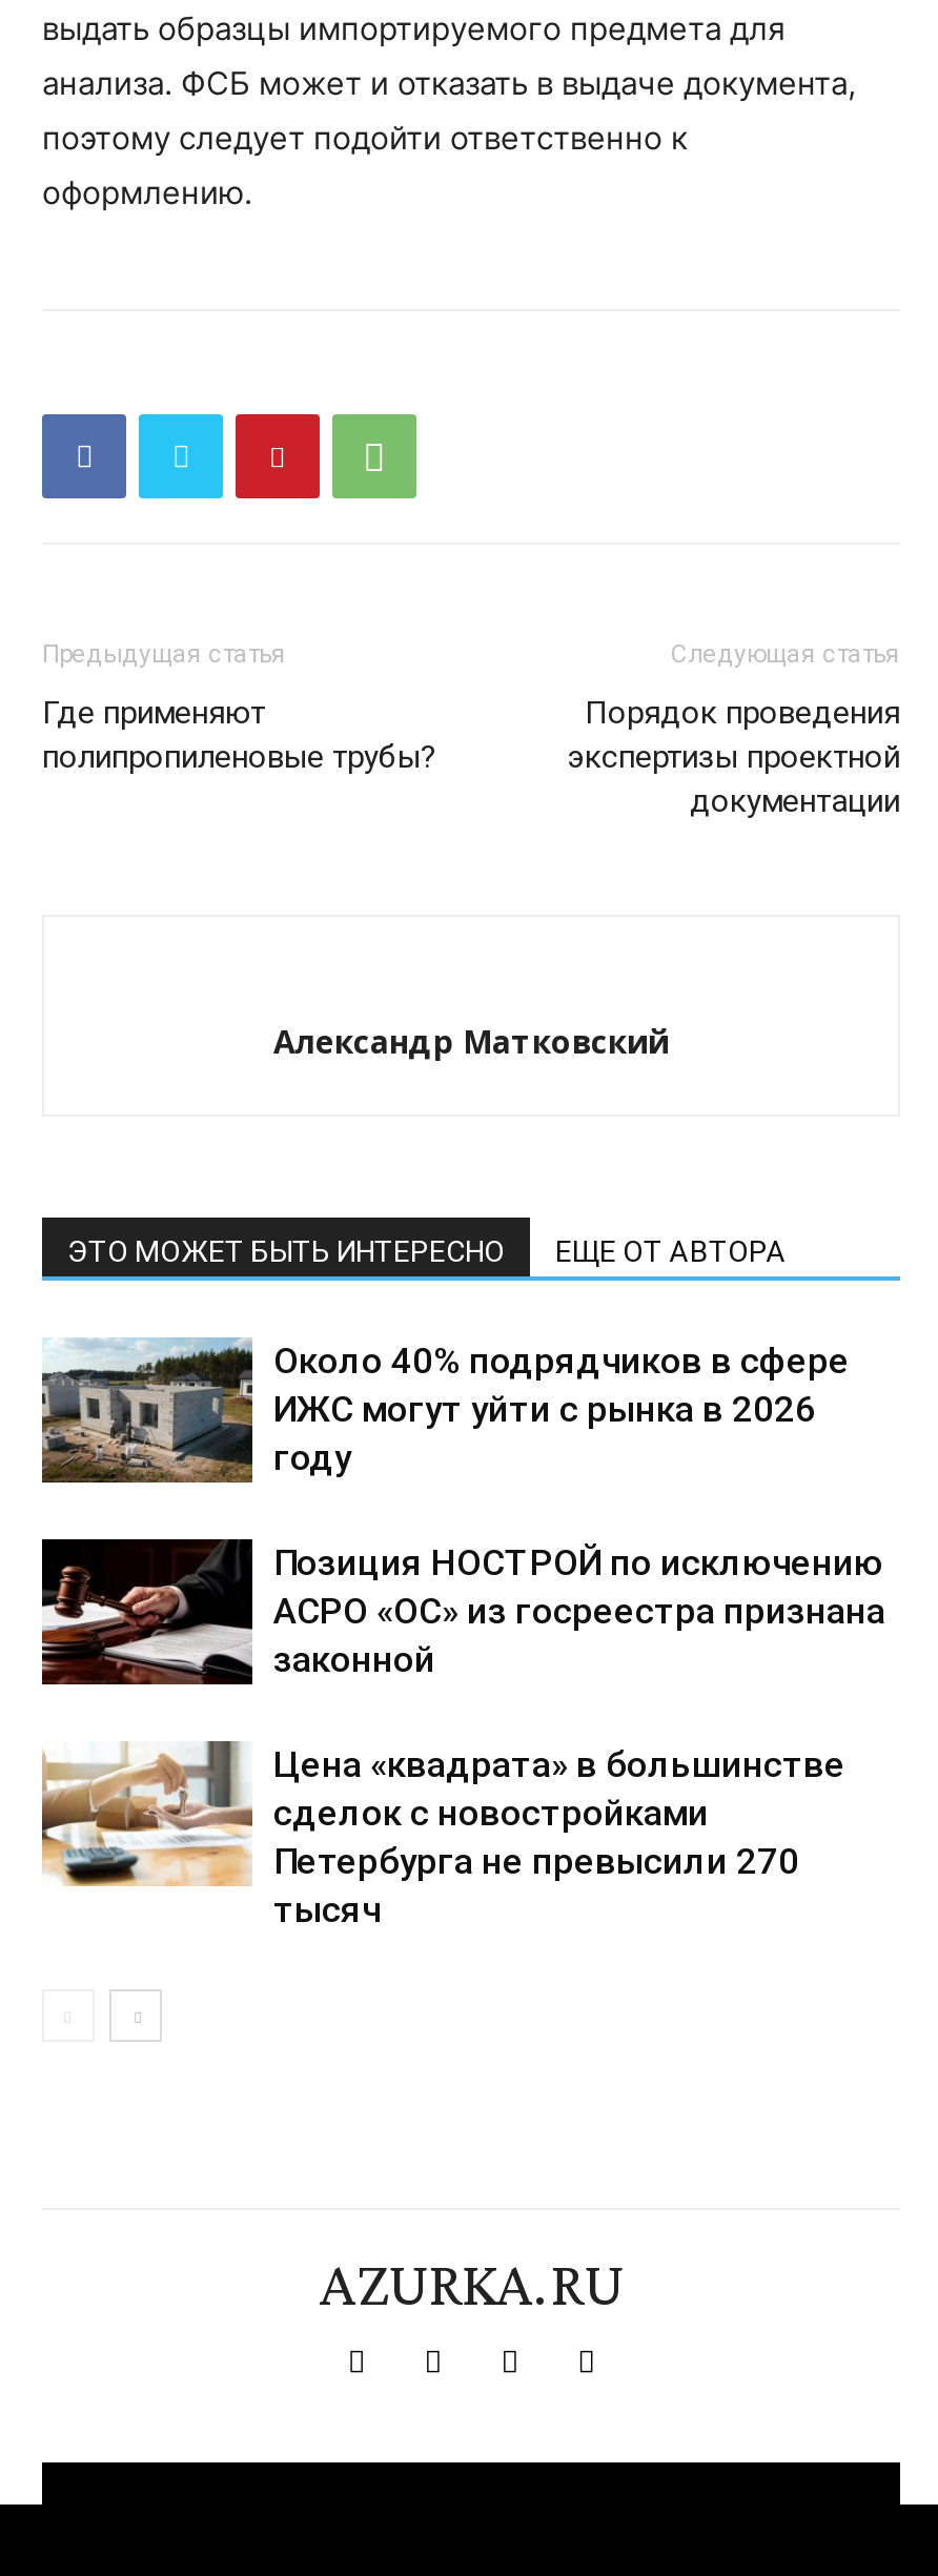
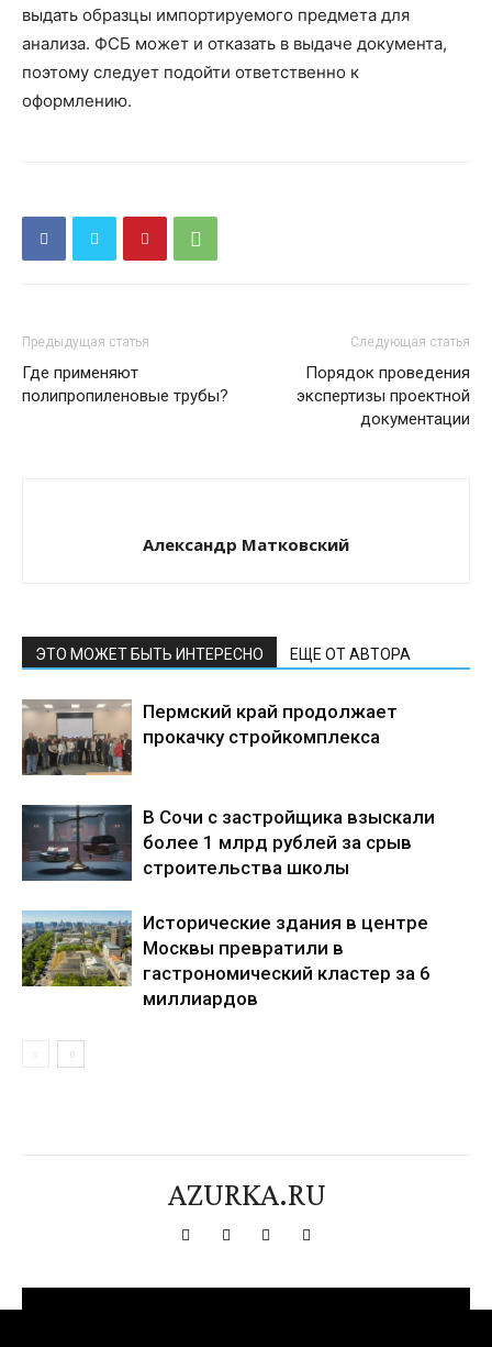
[42,1337,850,1483] [image] | Около 40% подрядчиков в сфере | ИЖС могут уйти с рынка в 2026 | году -> [22,699,398,775] [image] | Пермский край продолжает | прокачку стройкомплекса
[42,1537,885,1686] [image] | Позиция НОСТРОЙ по исключению | АСРО «ОС» из госреестра признана | законной -> [21,804,435,882] [image] | В Сочи с застройщика взыскали | более 1 млрд рублей за срыв | строительства школы
[40,1739,845,1930] [image] | Цена «квадрата» в большинстве | сделок с новостройками | Петербурга не превысили 270 | тысяч -> [21,910,431,1009] [image] | Исторические здания в центре | Москвы превратили в | гастрономический кластер за 6 | миллиардов

